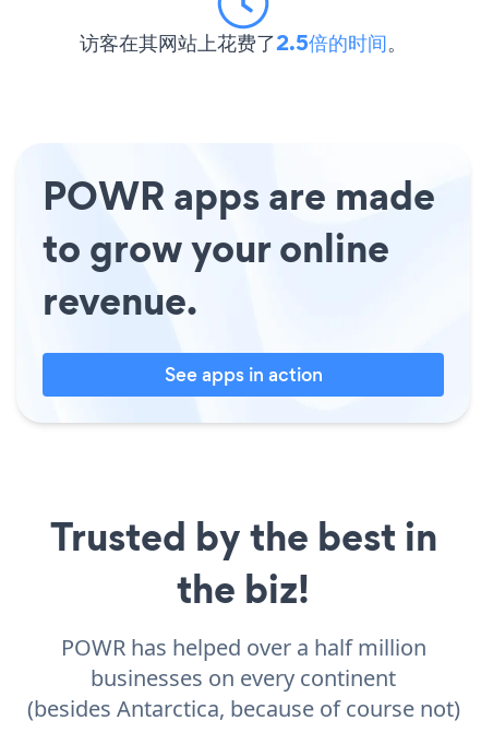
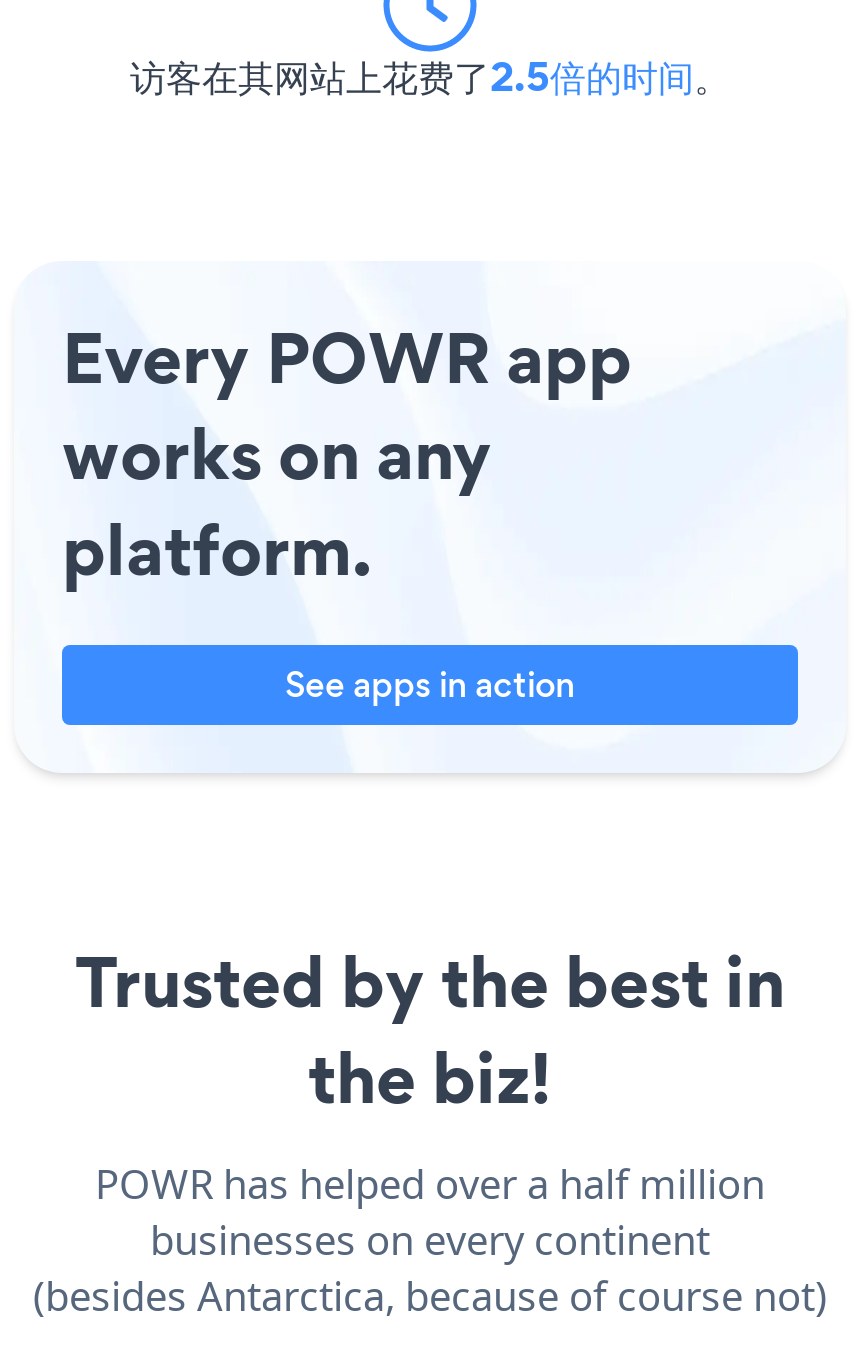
[43,168,435,328] POWR apps are made | to grow your online | revenue. -> [62,308,632,600] Every POWR app | works on any | platform.

